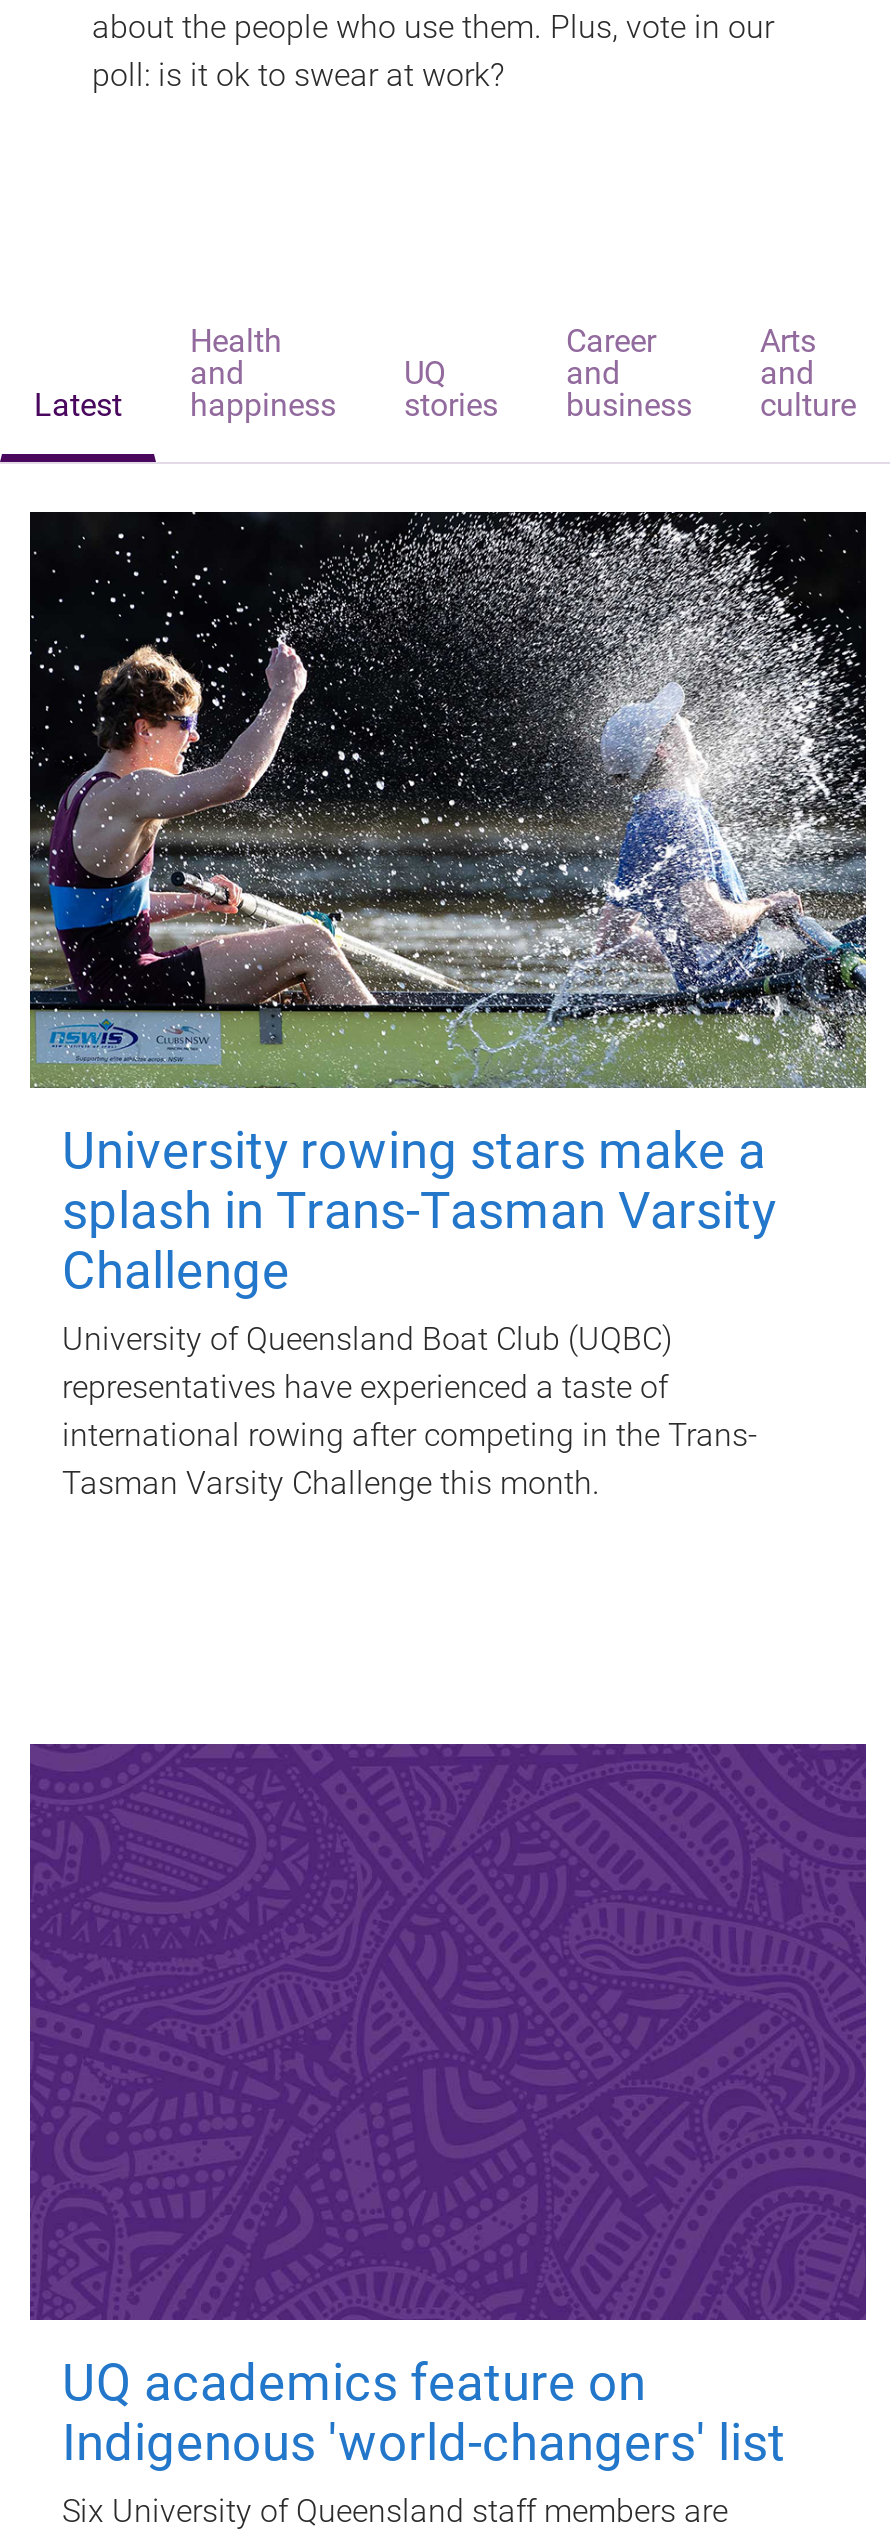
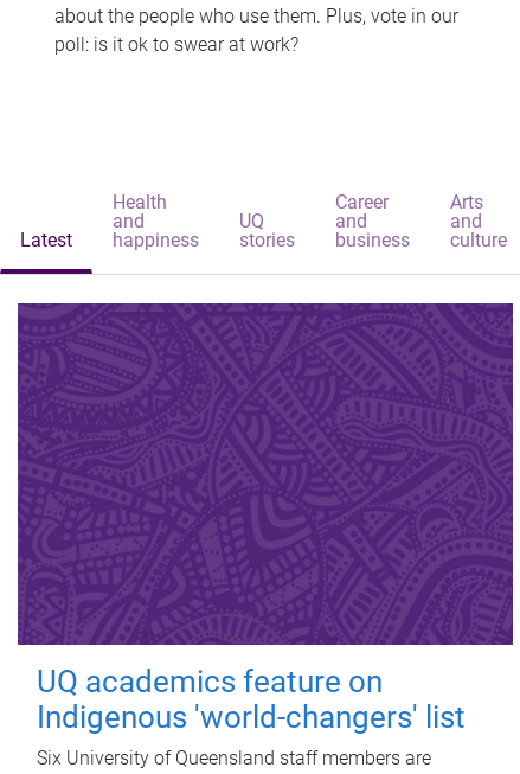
[28,510,868,1502] [image] | University rowing stars make a | splash in Trans-Tasman Varsity | Challenge | University of Queensland Boat Club (UQBC) | representatives have experienced a taste of | international rowing after competing in the Trans- | Tasman Varsity Challenge this month. -> none

